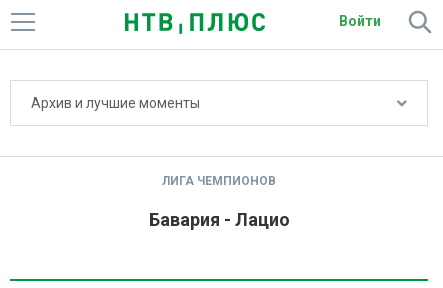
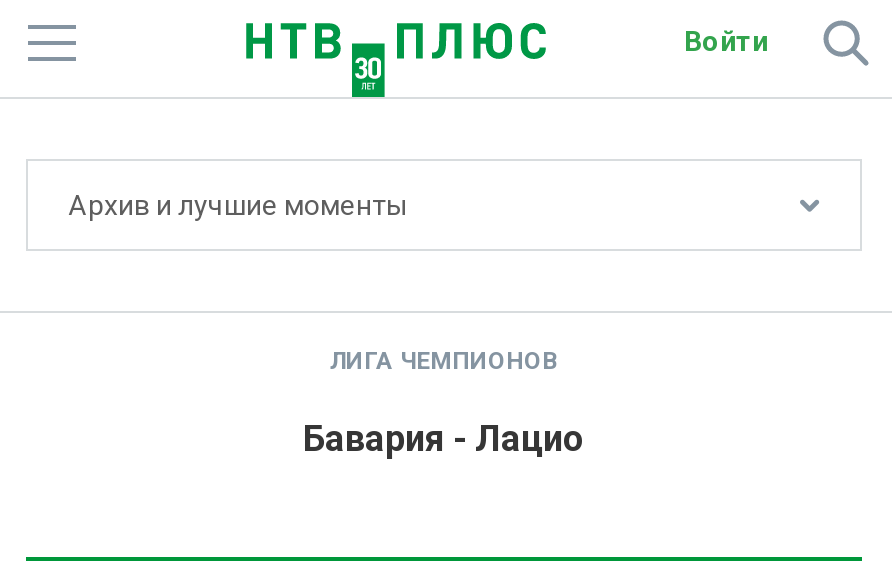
[120,12,270,49] [image] -> [244,21,548,99] [image]

